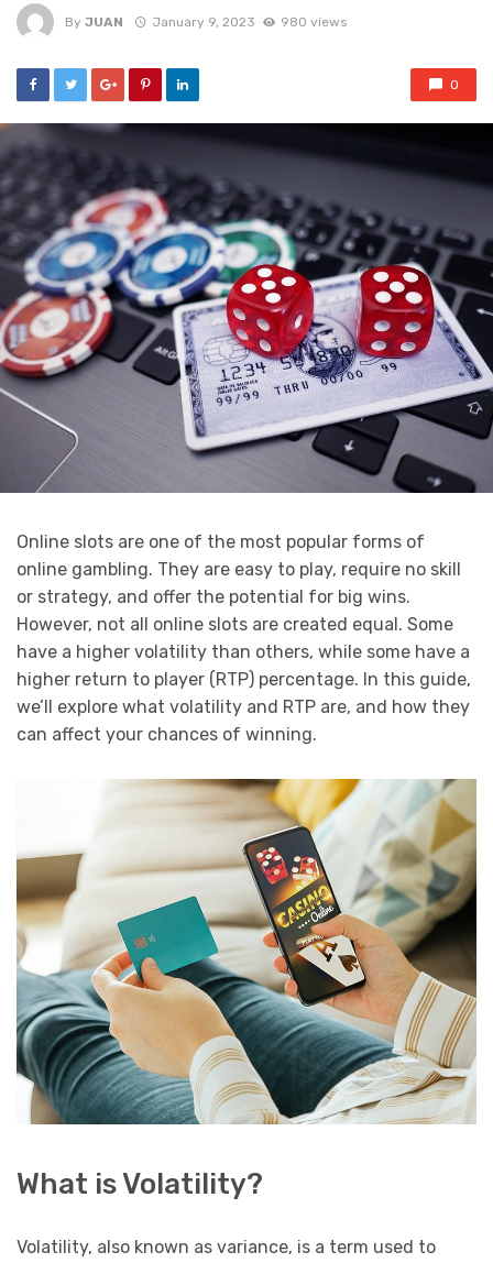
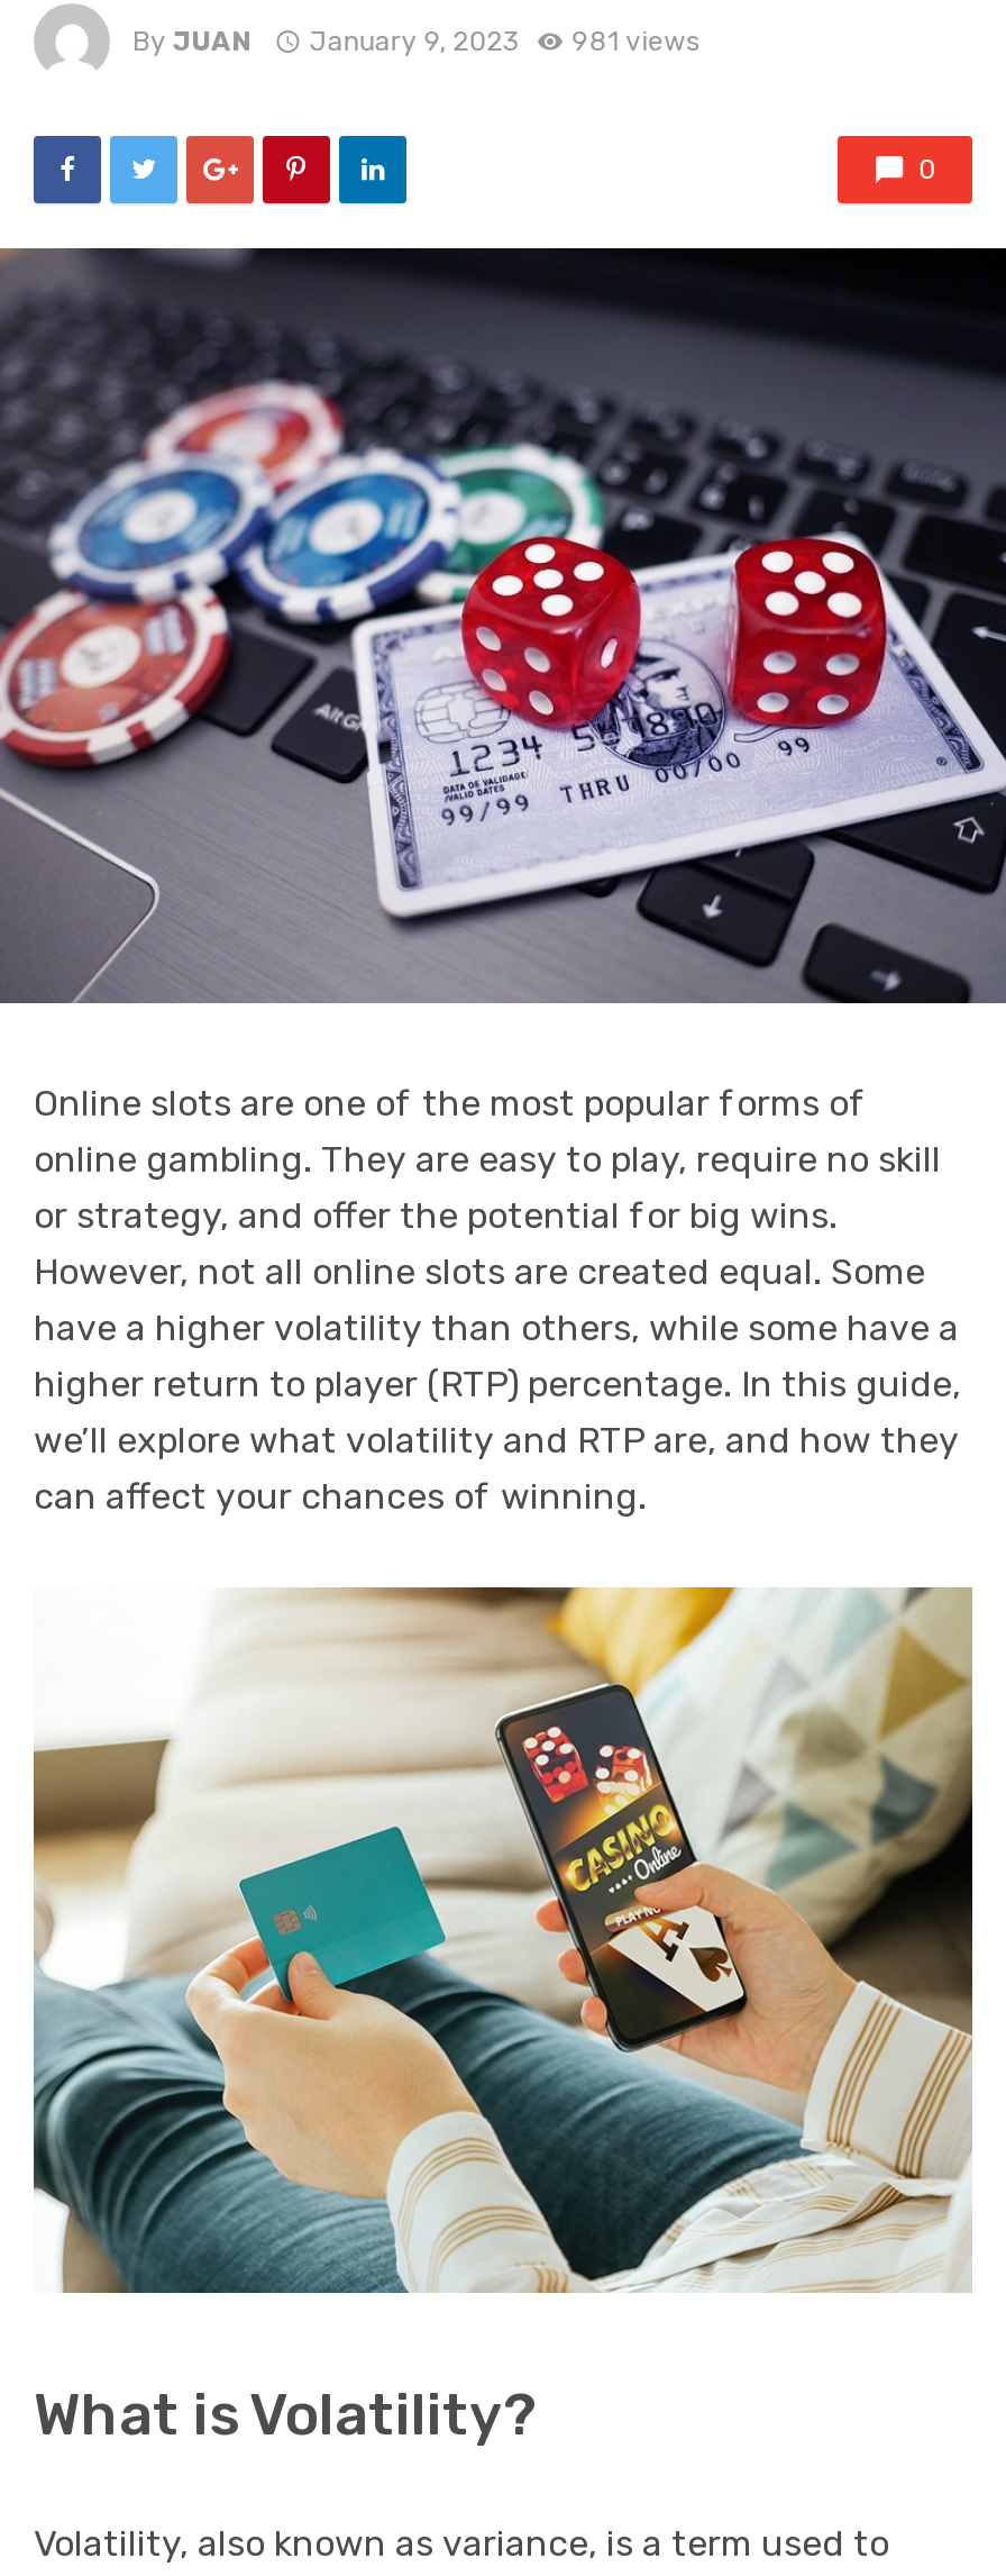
[65,14,346,29] By JUAN January 9, 2023 980 views -> [132,25,700,56] By JUAN January 9, 2023 981 views

